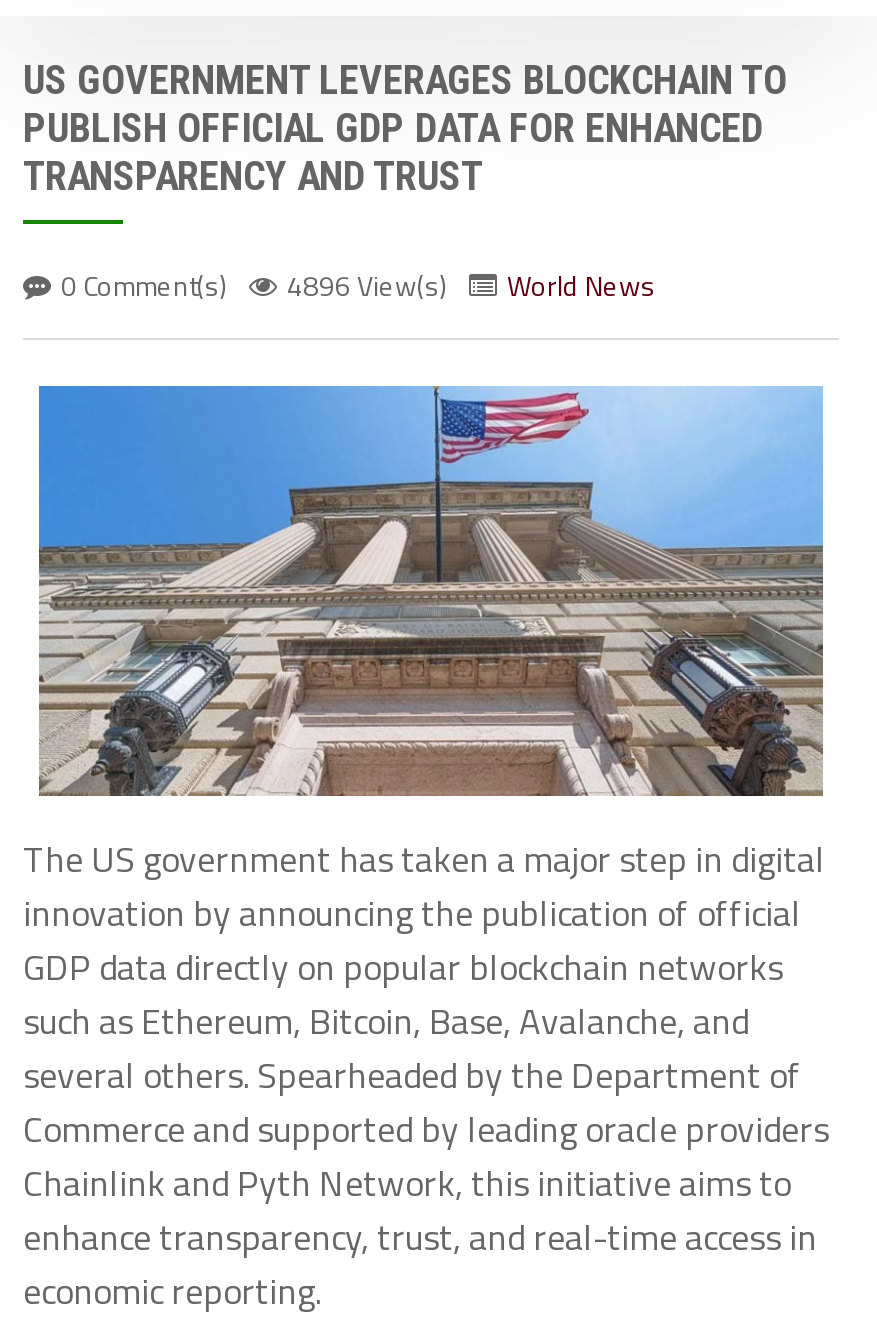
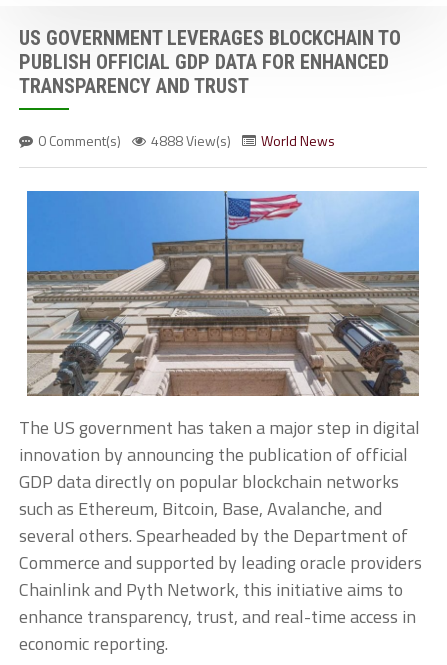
[61,264,655,306] 0 Comment(s) 4896 View(s) World News -> [38,130,335,151] 0 Comment(s) 4888 View(s) World News

